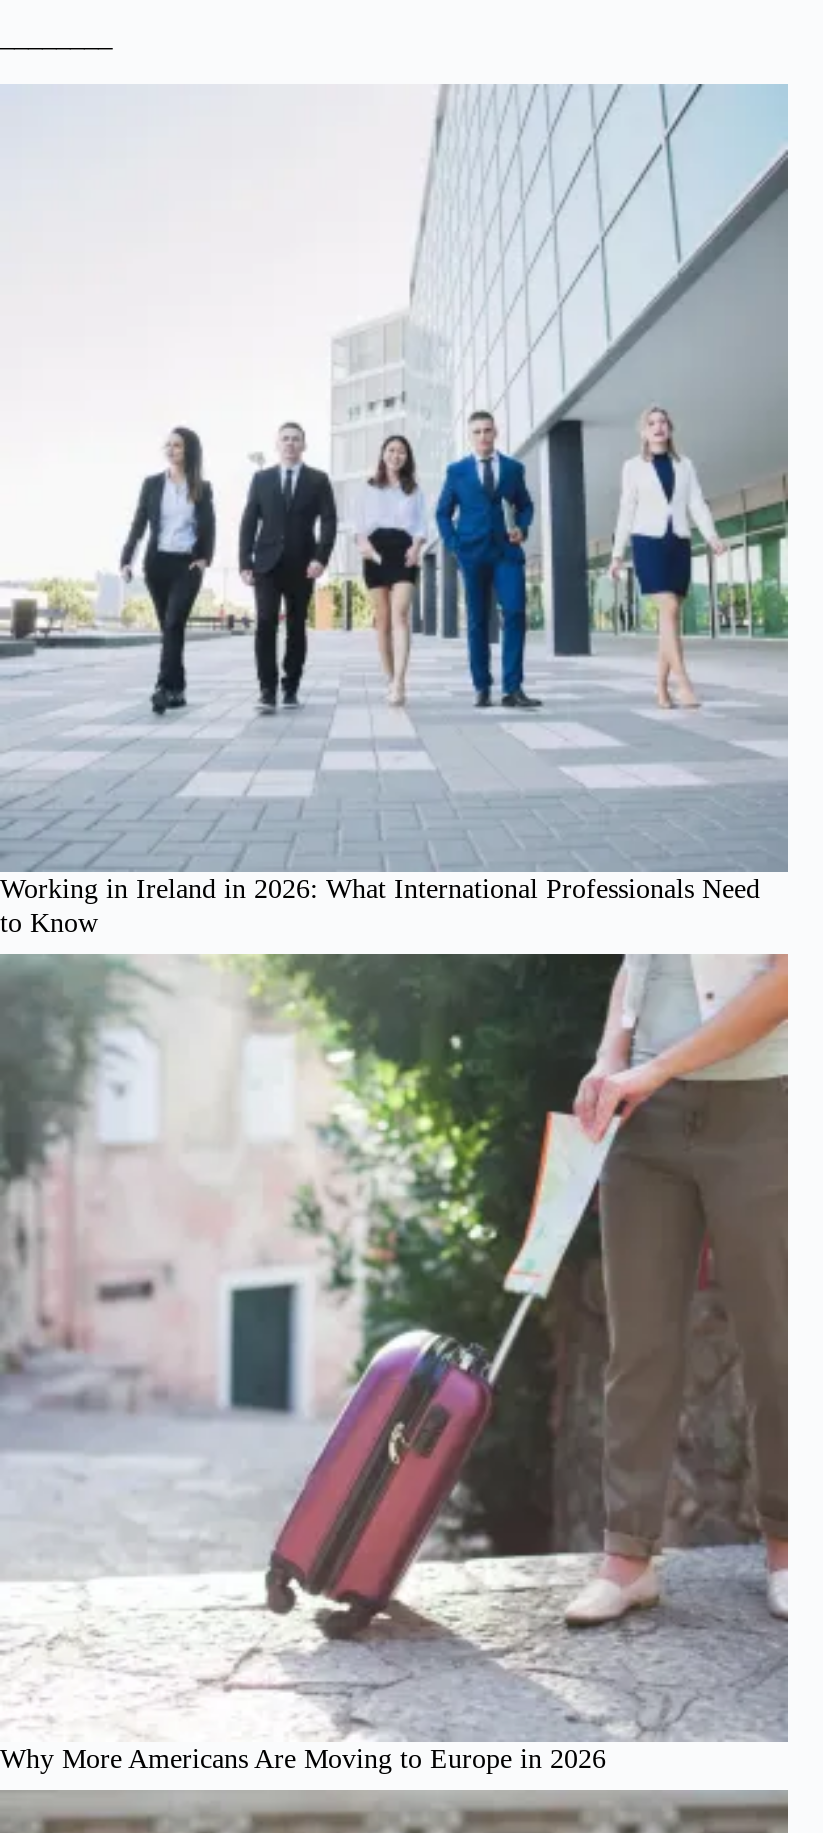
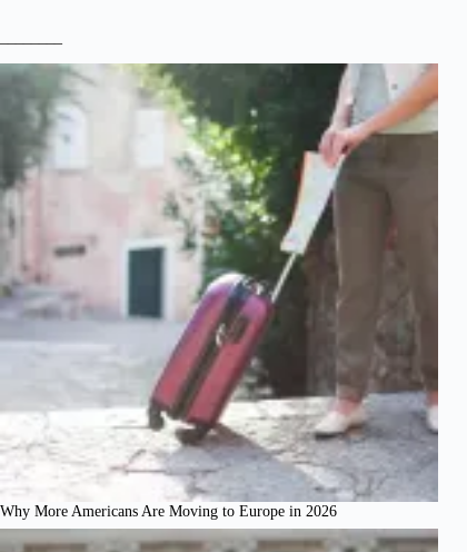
[0,84,790,938] [image] | Working in Ireland in 2026: What International Professionals Need | to Know -> none

